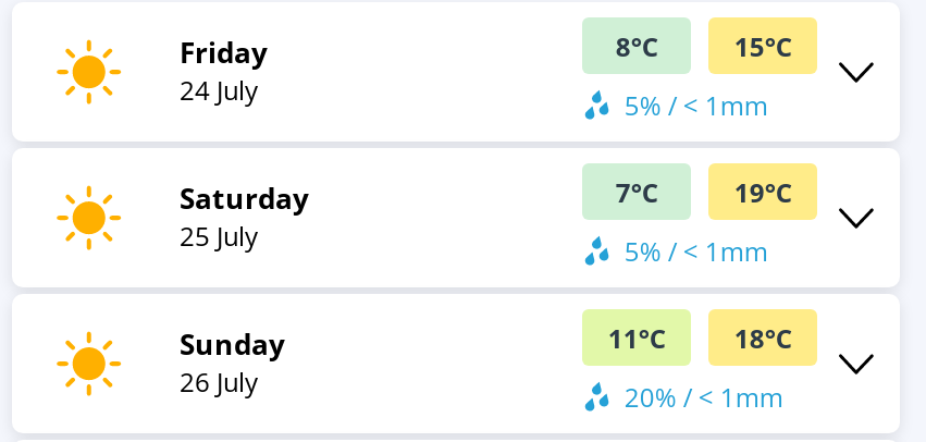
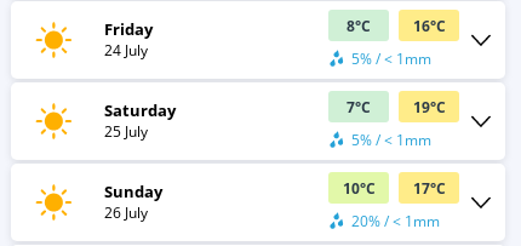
[734,28,793,65] 15°C -> [413,16,446,36] 16°C
[608,320,667,357] 11°C -> [343,178,375,198] 10°C
[734,320,793,357] 18°C -> [413,178,446,198] 17°C

